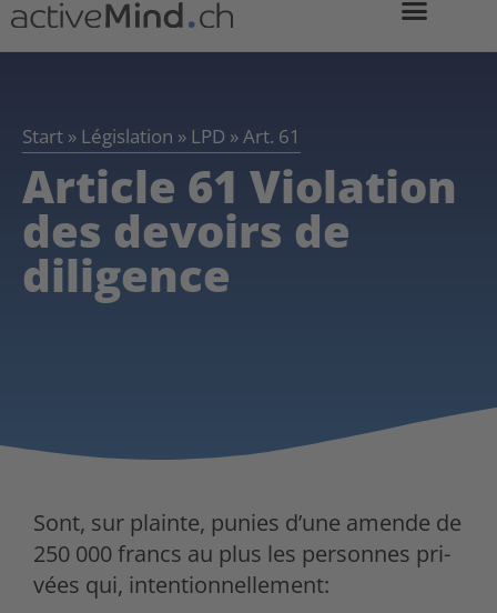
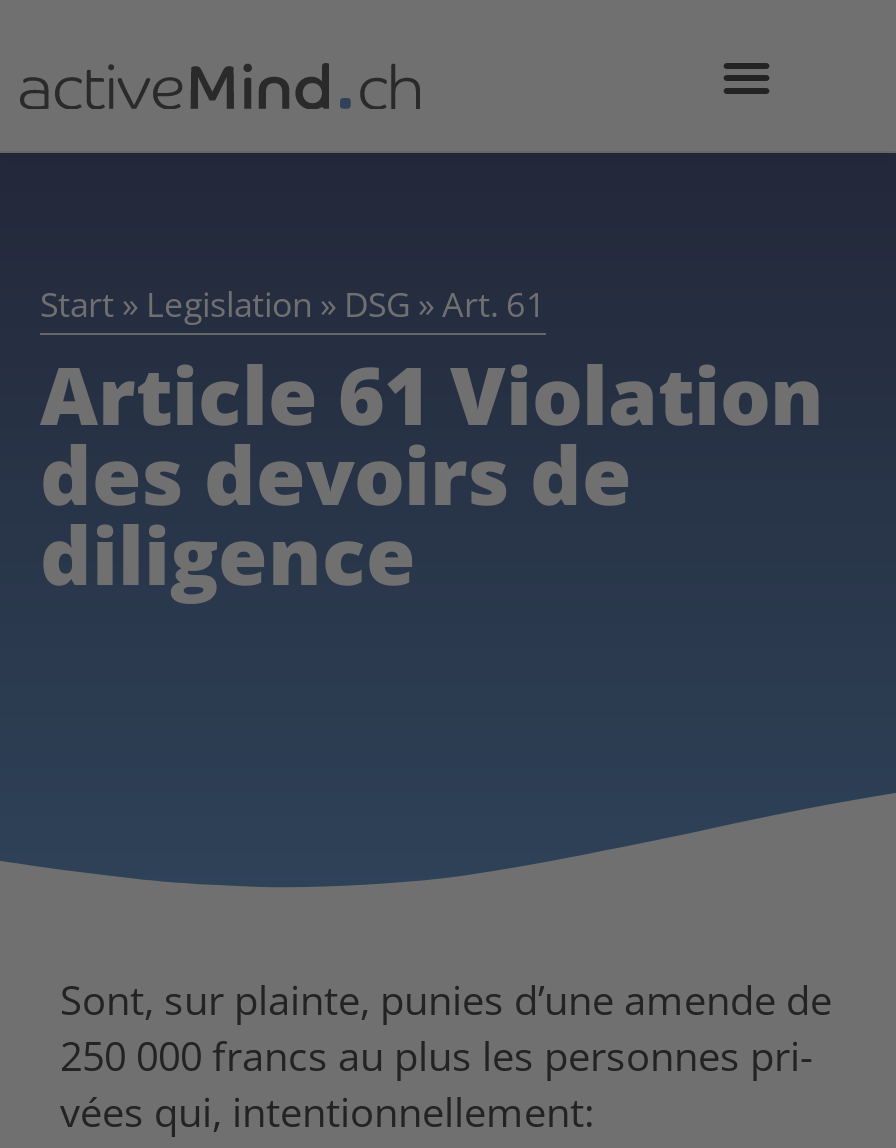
[22,124,301,149] Start» Législation» LPD» Art. 61 -> [40,282,546,328] Start» Legislation» DSG» Art. 61

